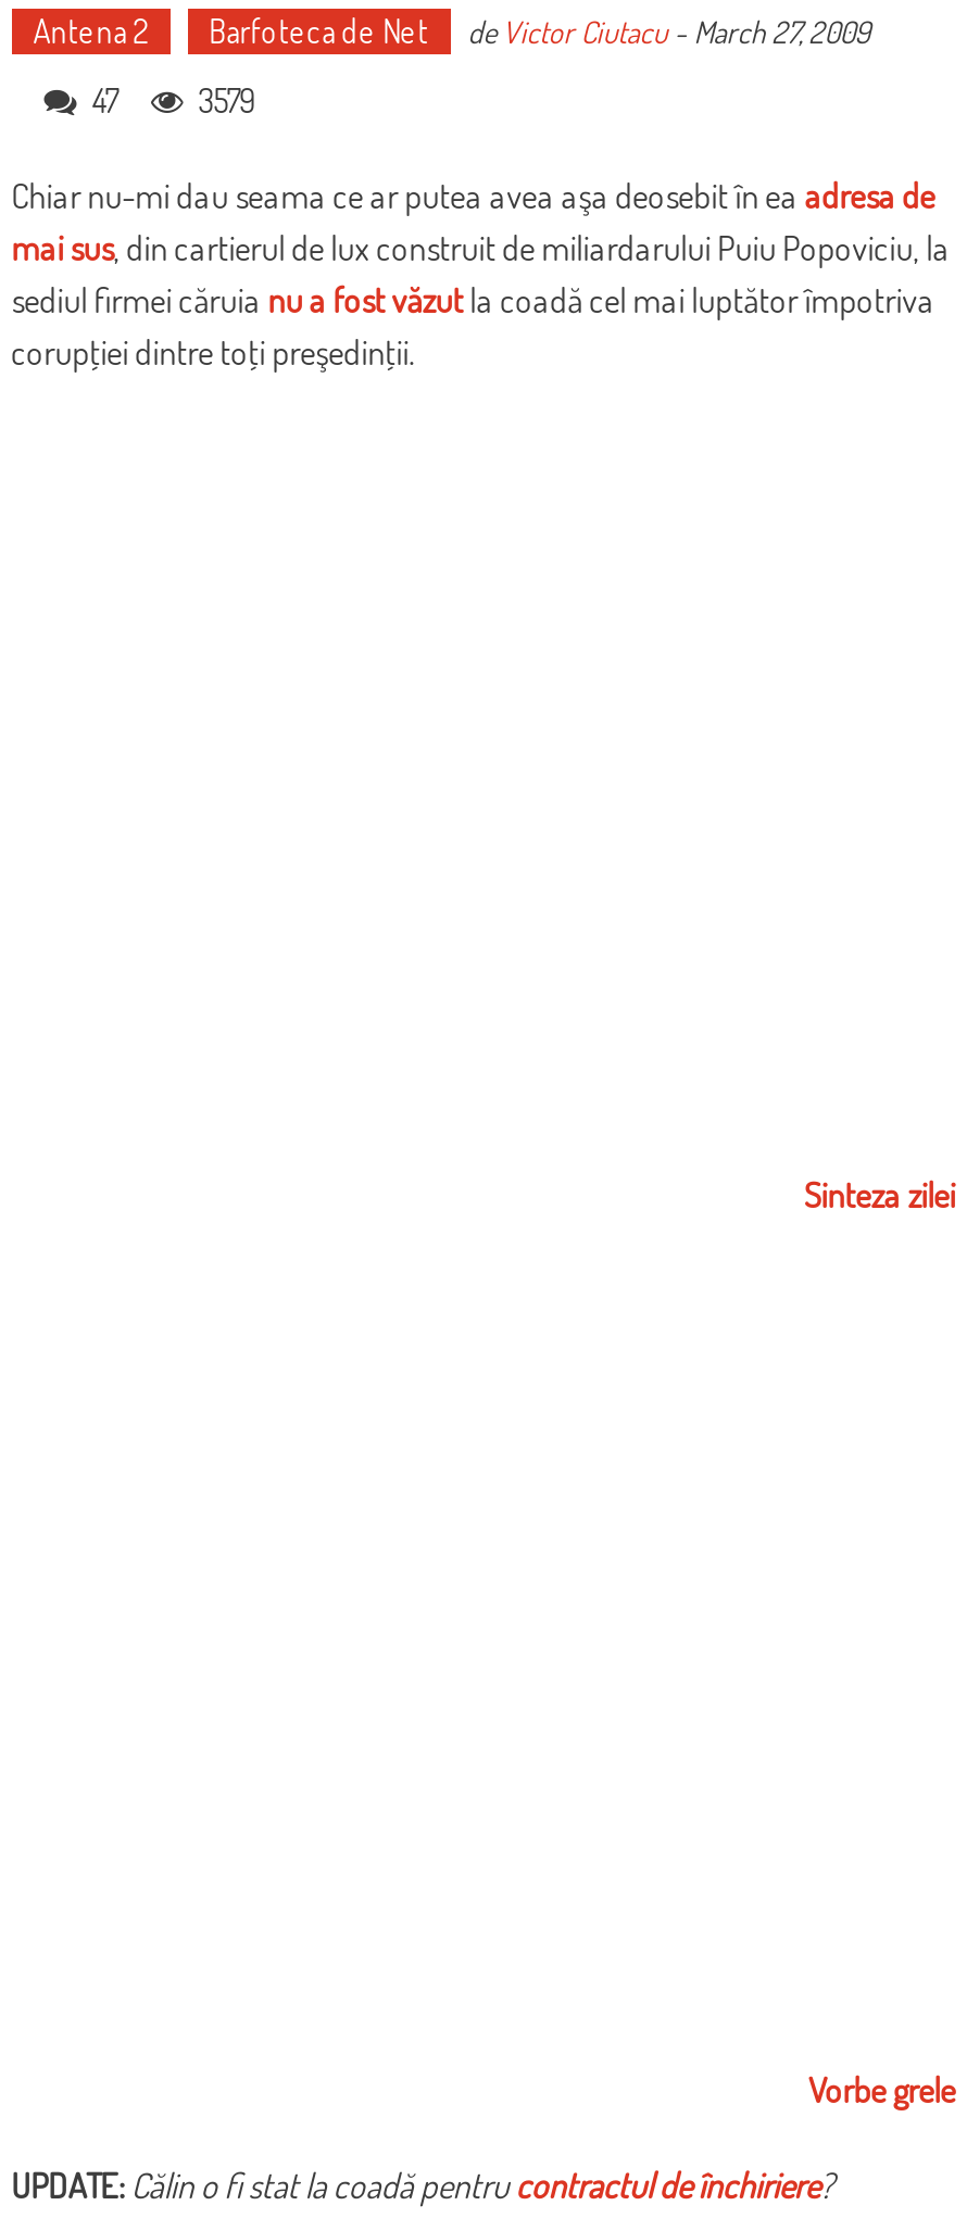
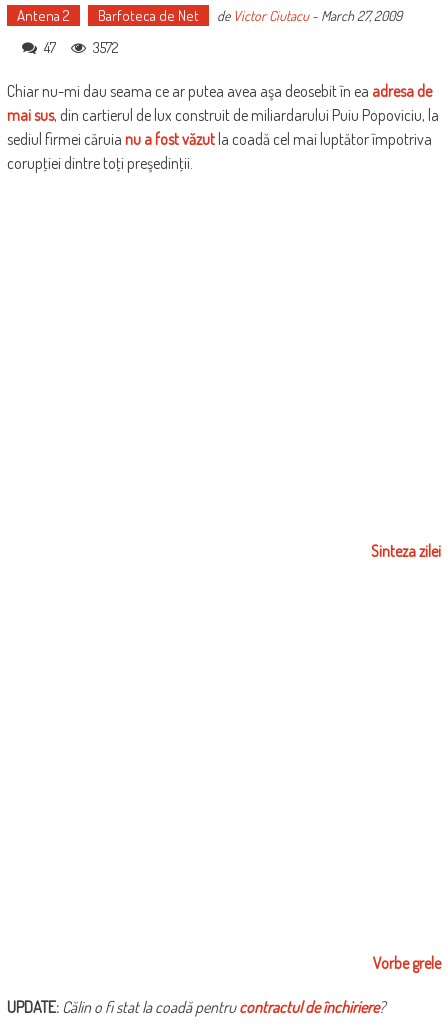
[92,81,257,123] 47 3579 -> [44,38,119,57] 47 3572

